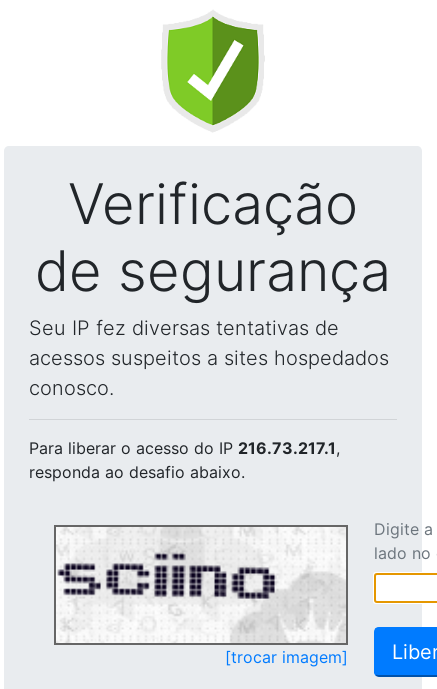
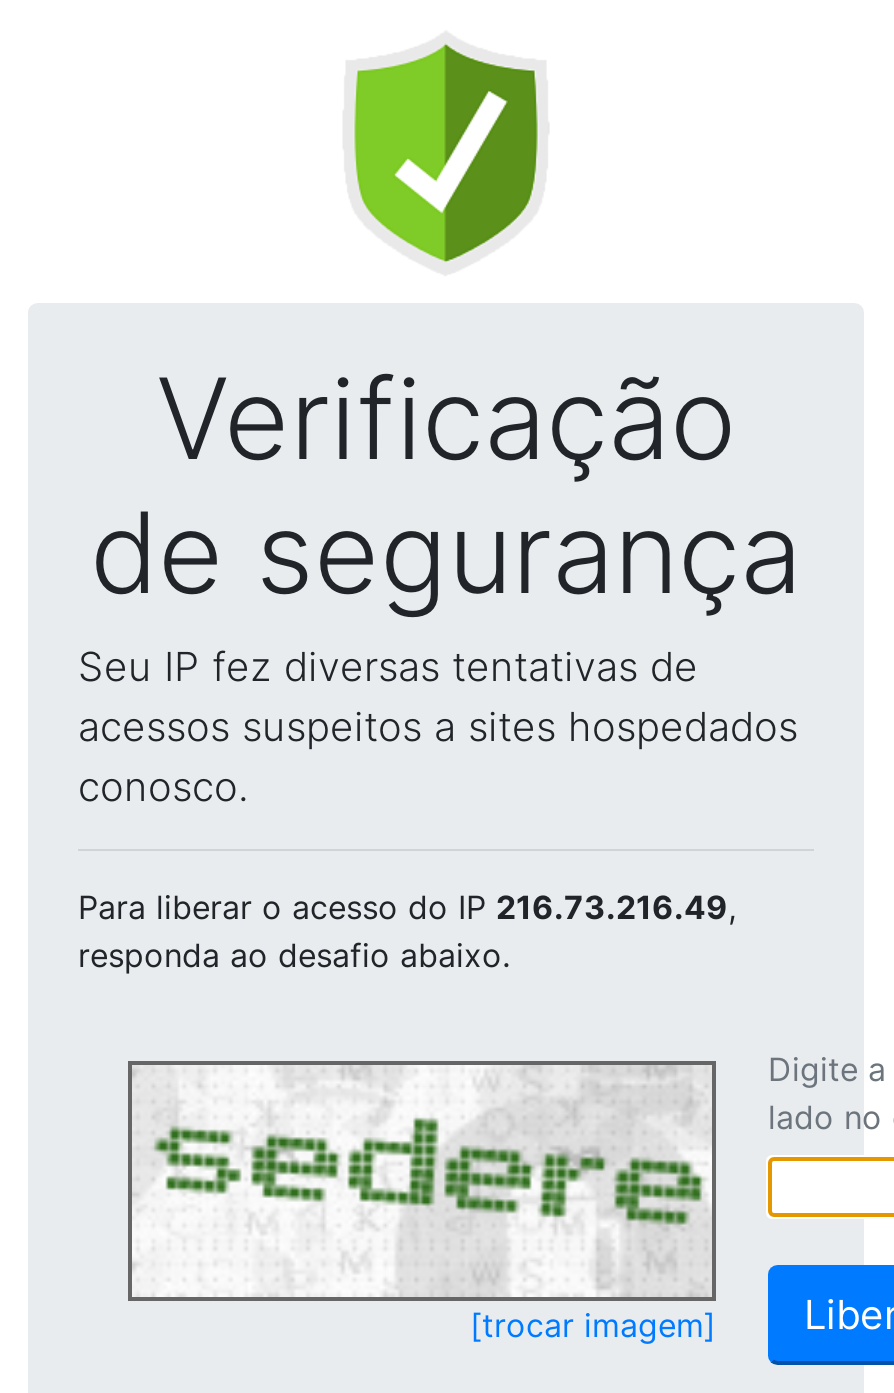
[29,438,340,458] Para liberar o acesso do IP 216.73.217.1, -> [78,887,736,927] Para liberar o acesso do IP 216.73.216.49,
[58,528,340,641] [image] -> [136,1069,702,1293] [image]

